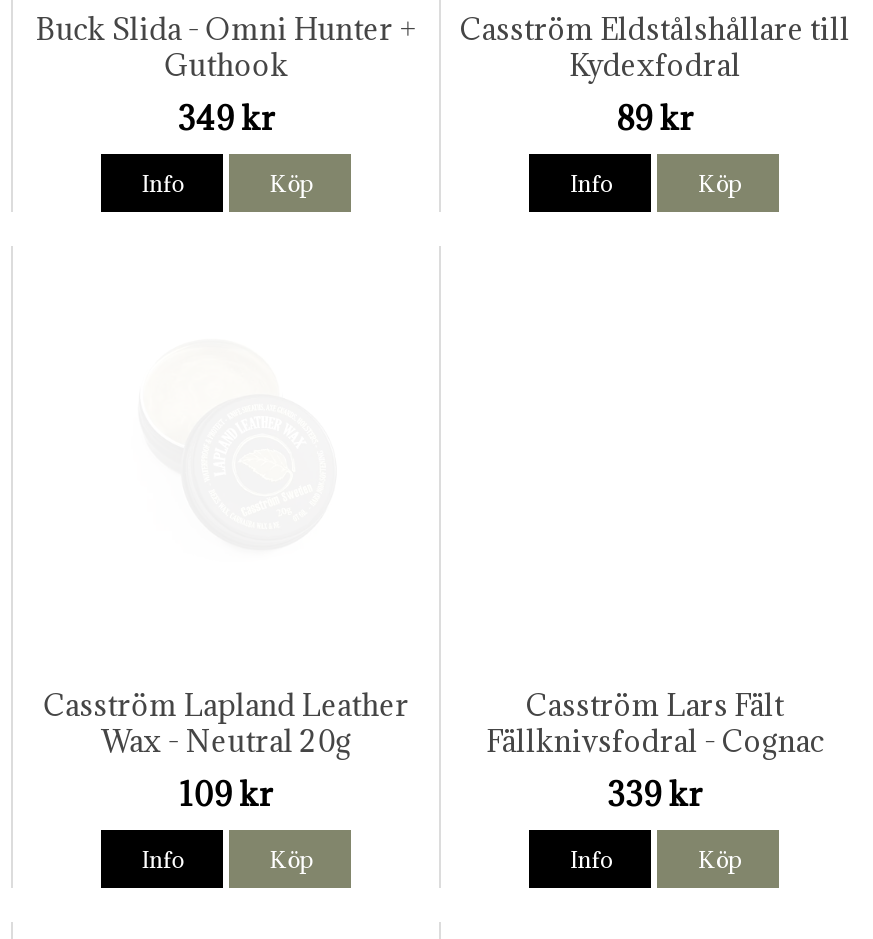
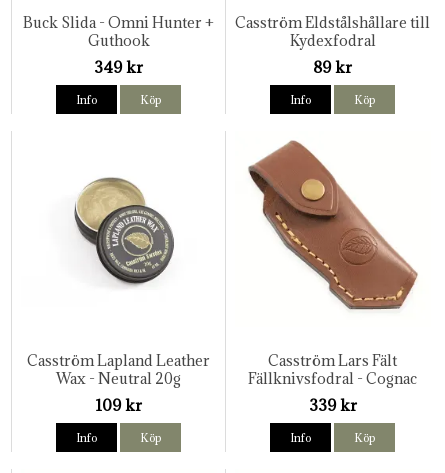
none -> [74,177,175,287] [image]
none -> [247,140,418,311] [image]

